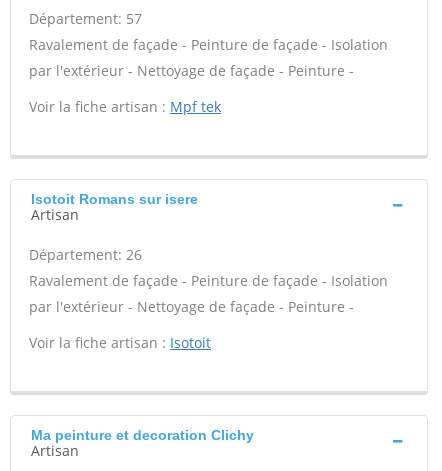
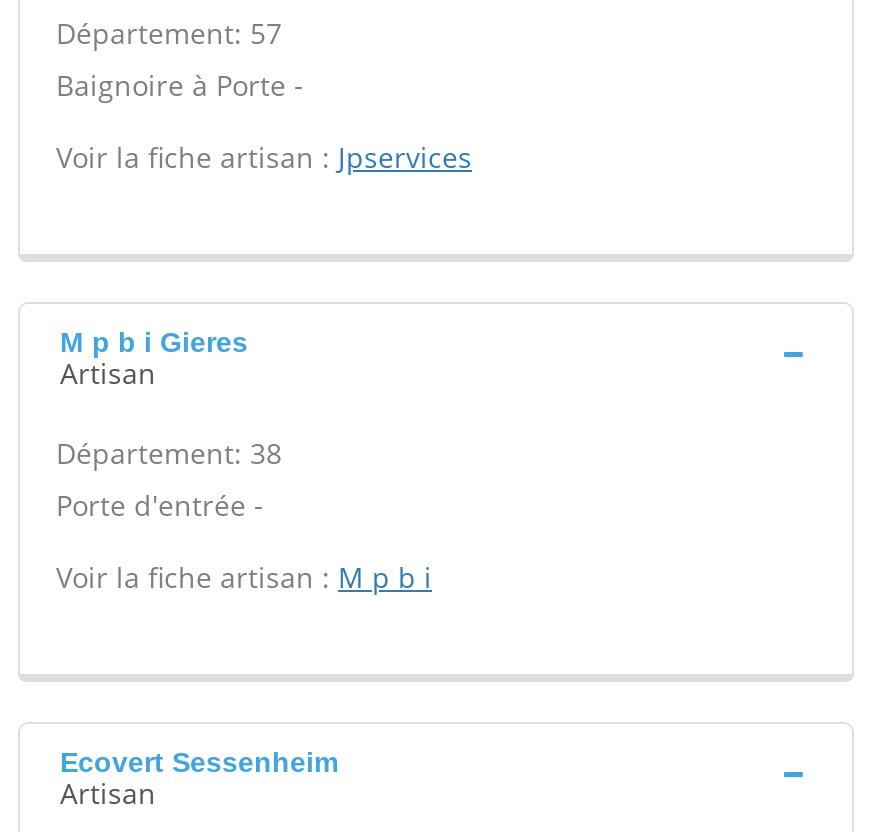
[29,35,388,80] Ravalement de façade - Peinture de façade - Isolation | par l'extérieur - Nettoyage de façade - Peinture - -> [56,66,304,104] Baignoire à Porte -
[29,97,221,116] Voir la fiche artisan : Mpf tek -> [56,138,472,176] Voir la fiche artisan : Jpservices
[31,191,198,207] Isotoit Romans sur isere -> [60,326,248,358] M p b i Gieres
[29,245,388,316] Département: 26 | Ravalement de façade - Peinture de façade - Isolation | par l'extérieur - Nettoyage de façade - Peinture - -> [56,434,282,524] Département: 38 | Porte d'entrée -
[29,333,211,352] Voir la fiche artisan : Isotoit -> [56,558,432,596] Voir la fiche artisan : M p b i
[31,427,254,443] Ma peinture et decoration Clichy -> [60,746,338,778] Ecovert Sessenheim

